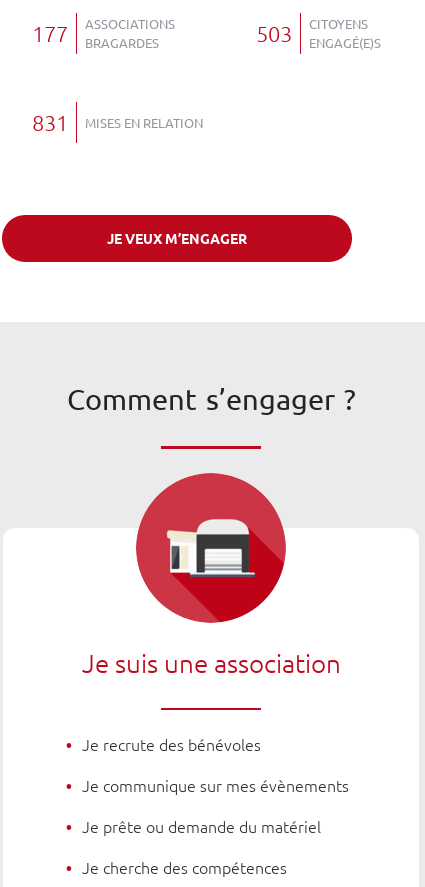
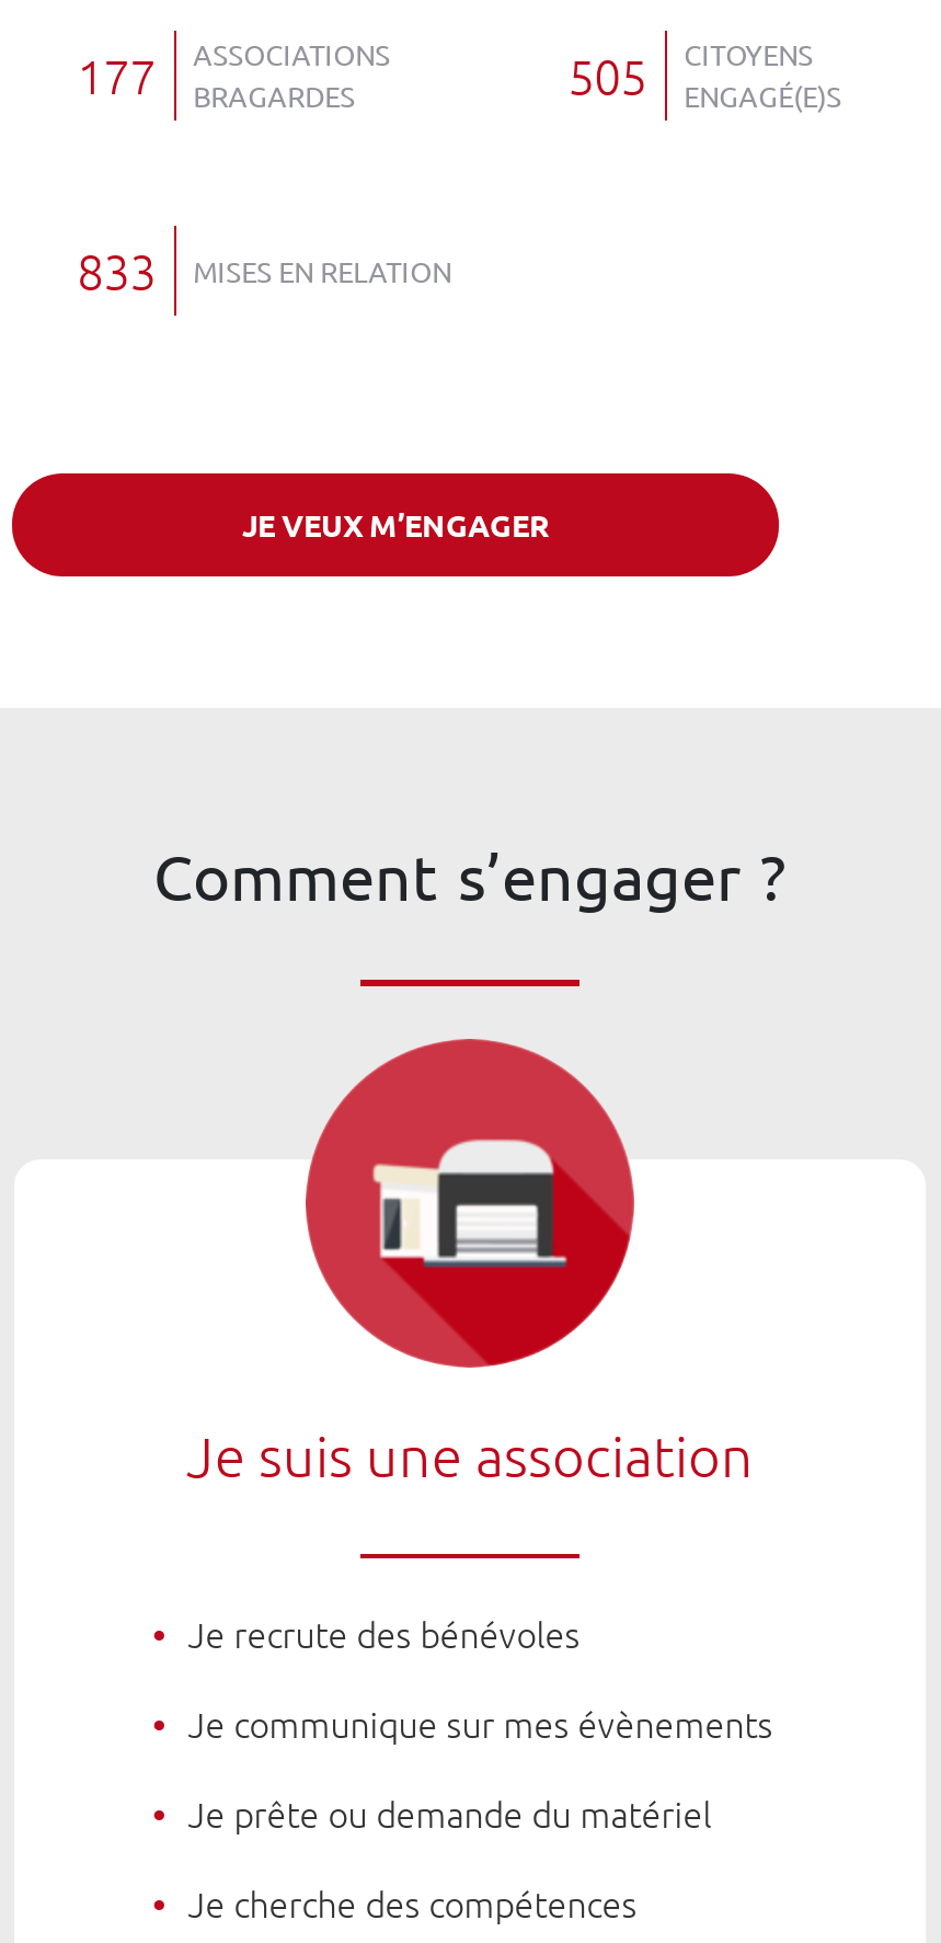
[256,15,381,51] 503 CITOYENS ENGAGÉ(E)S -> [568,36,842,115] 505 CITOYENS ENGAGÉ(E)S
[32,109,203,135] 831 MISES EN RELATION -> [77,241,452,298] 833 MISES EN RELATION

